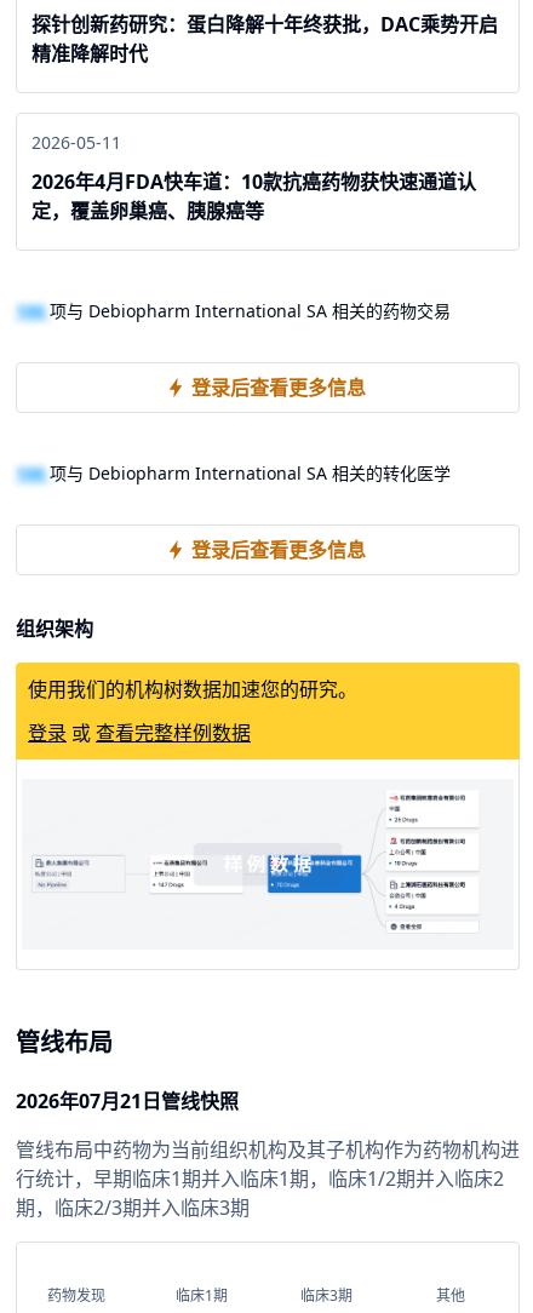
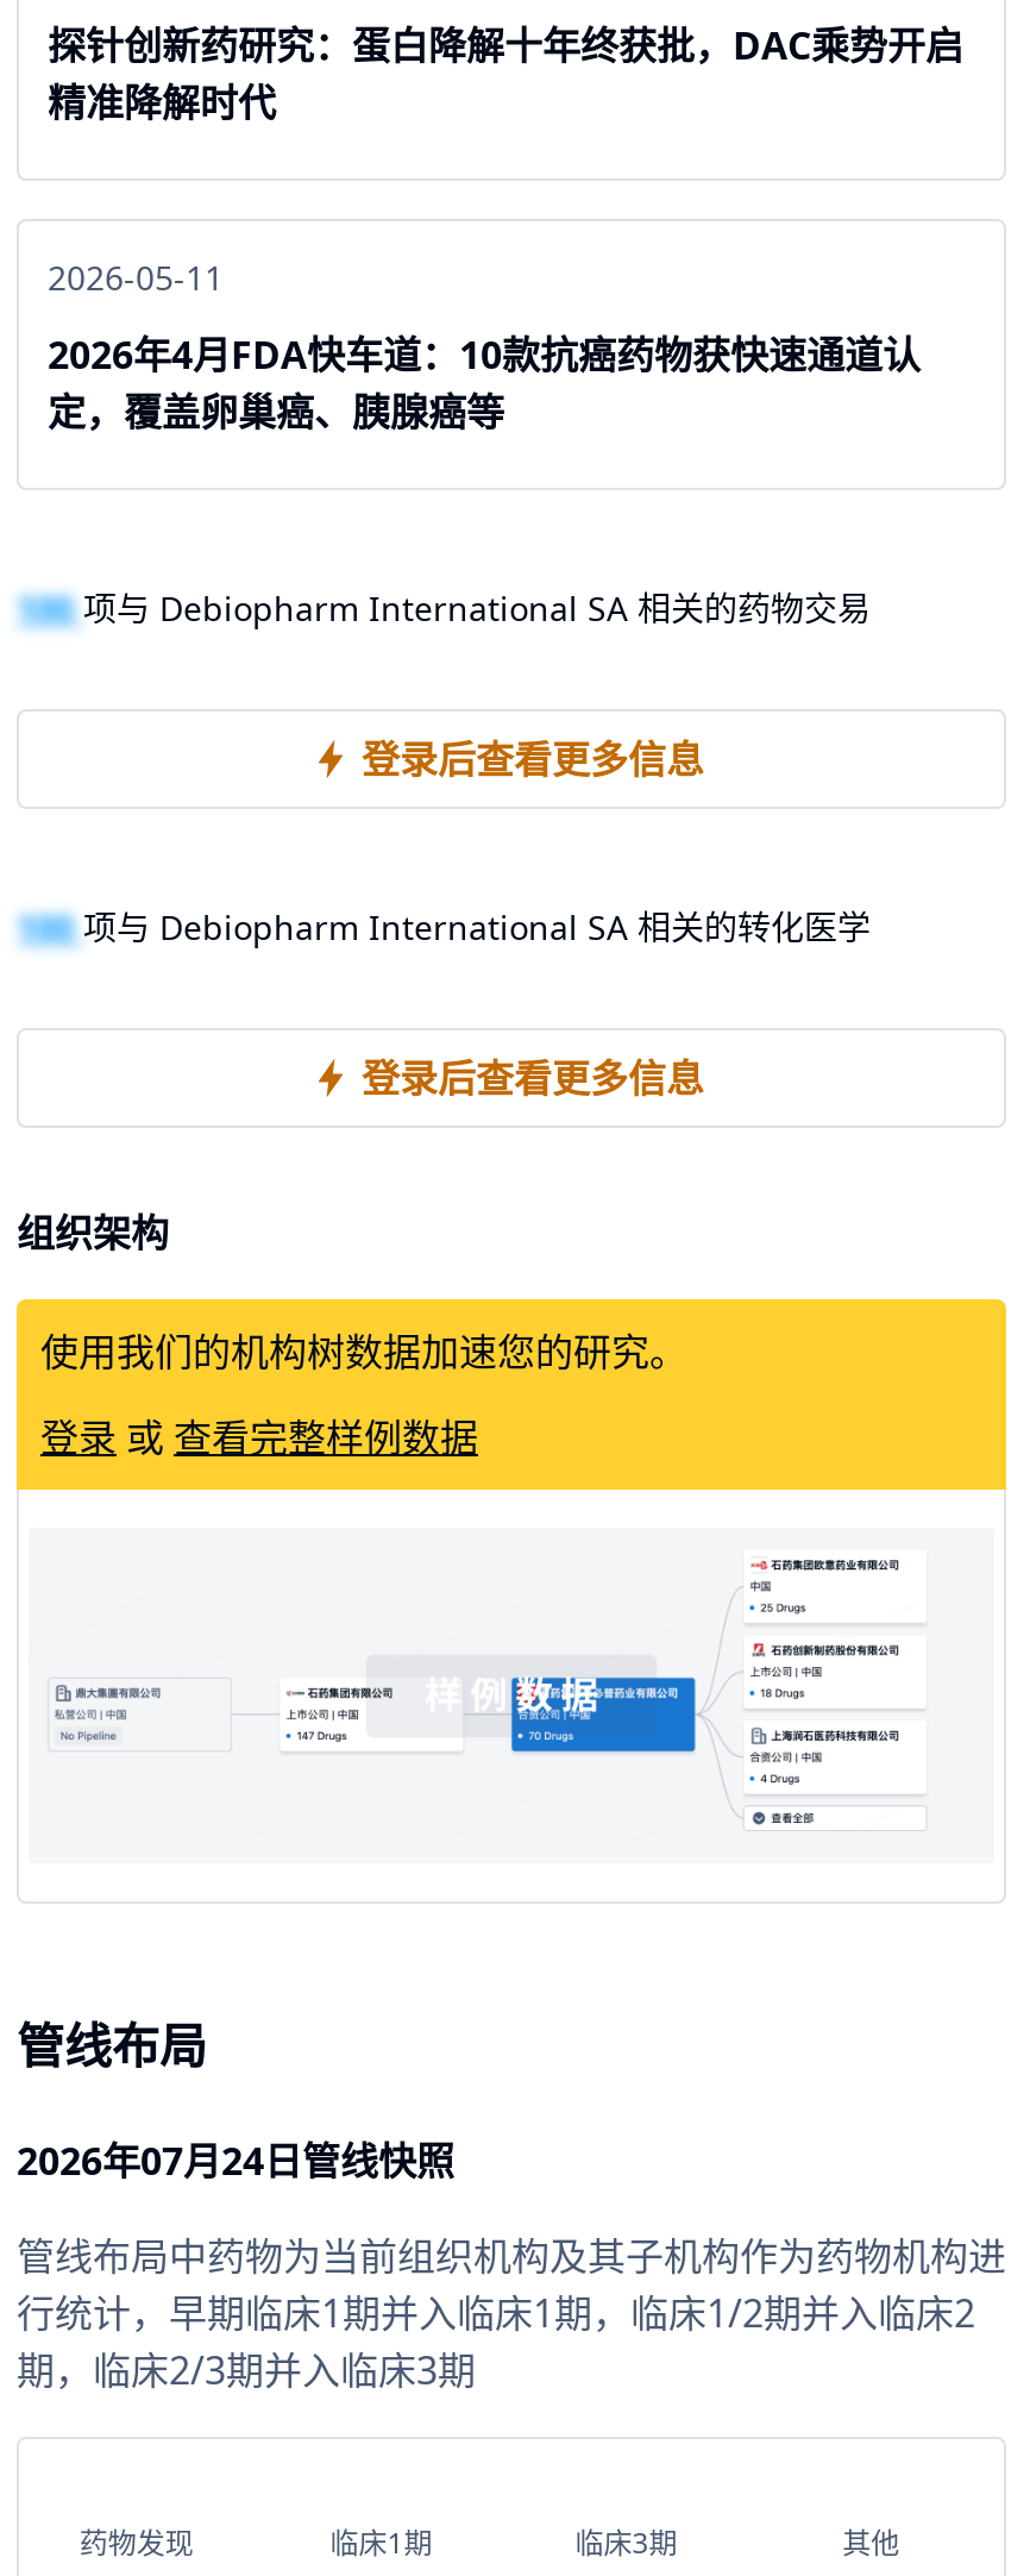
[16,1088,239,1114] 2026年07月21日管线快照 -> [17,2135,454,2187] 2026年07月24日管线快照

